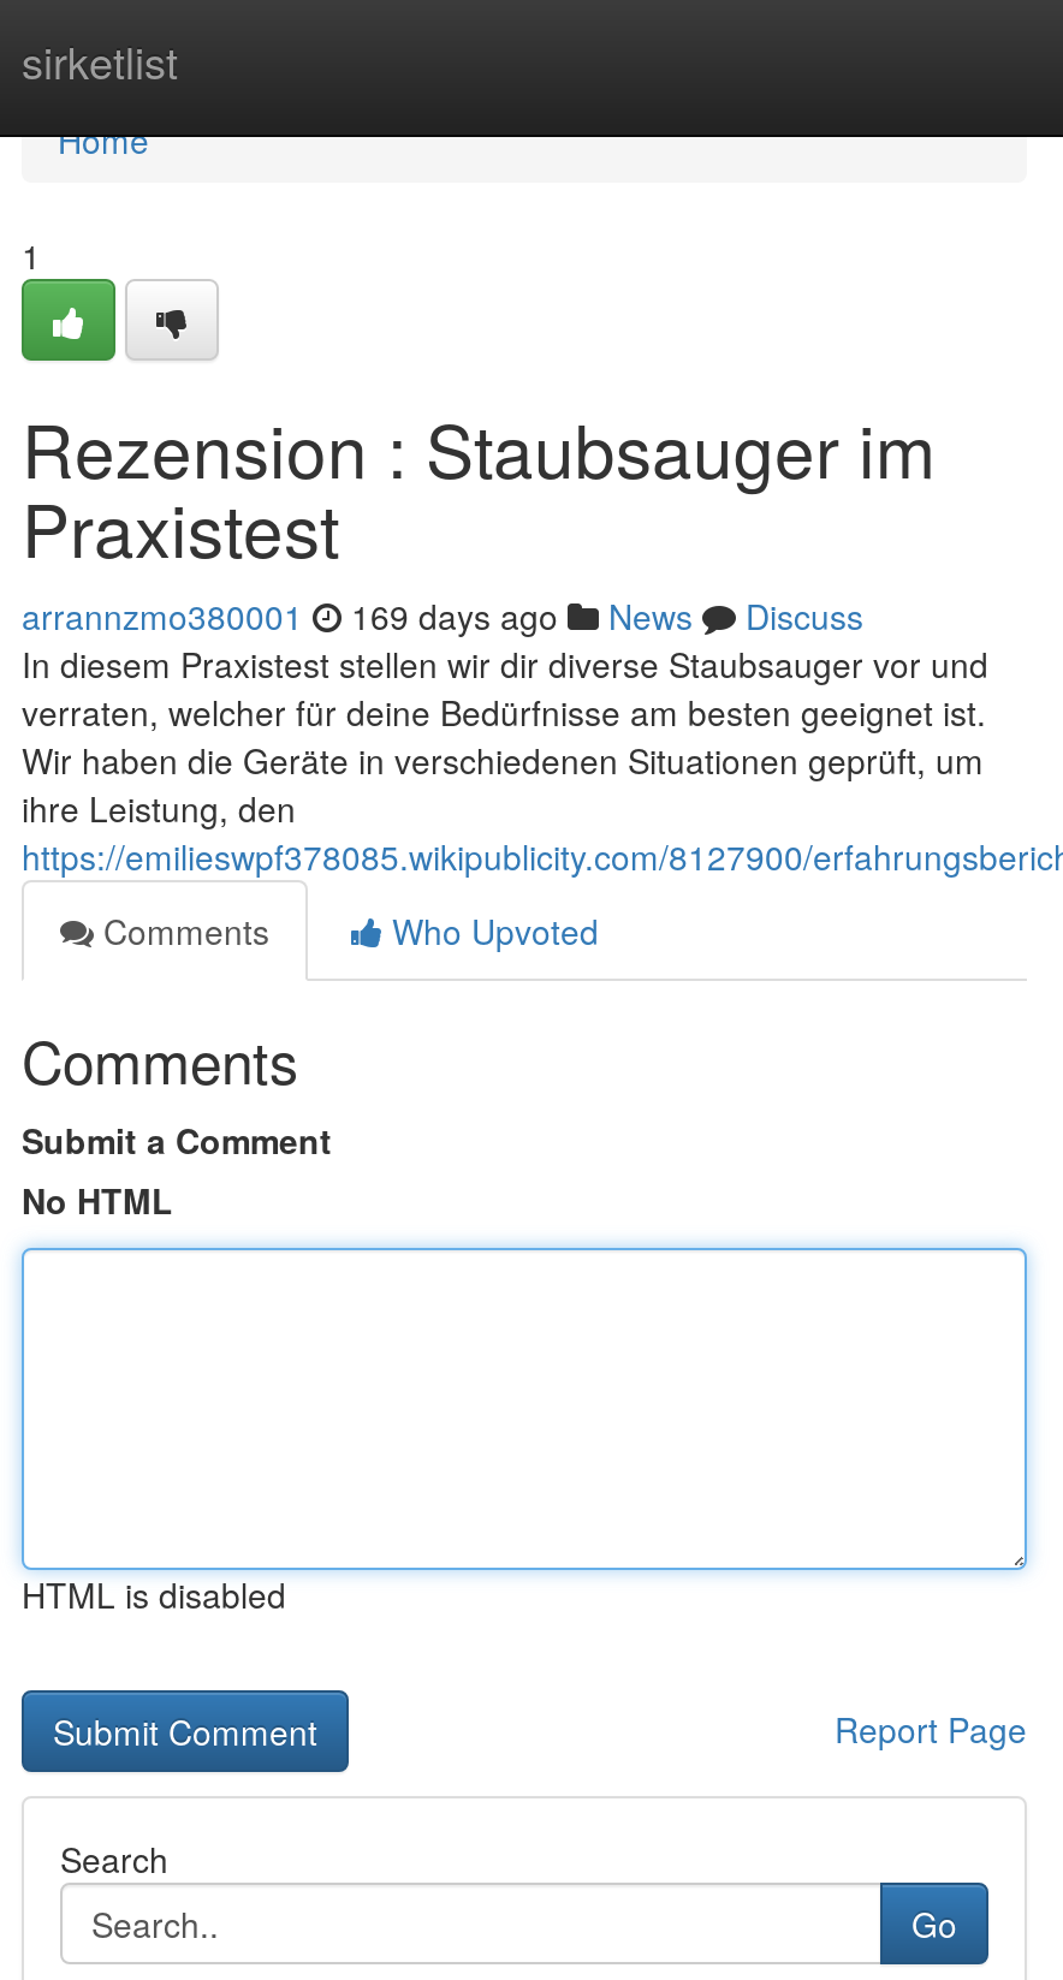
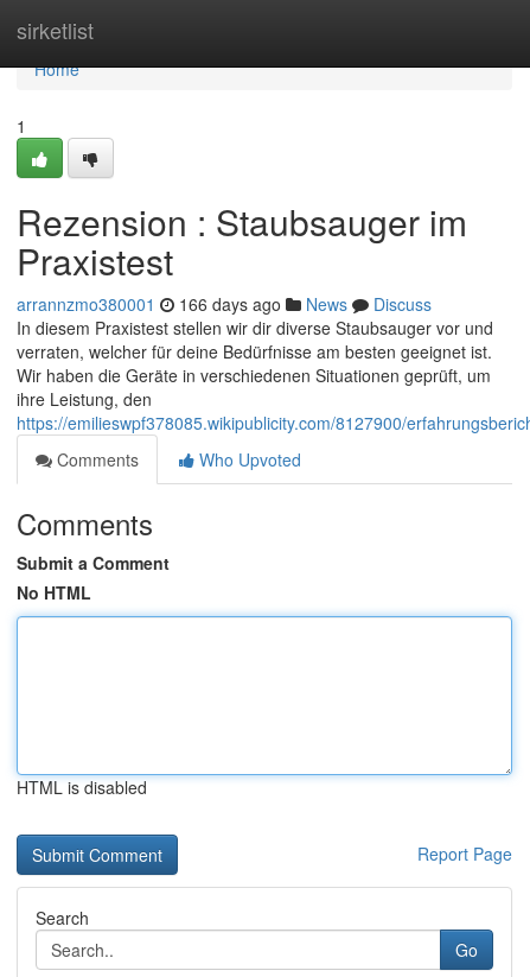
[22,591,863,640] arrannzmo380001 169 days ago News Discuss -> [17,292,432,316] arrannzmo380001 166 days ago News Discuss

